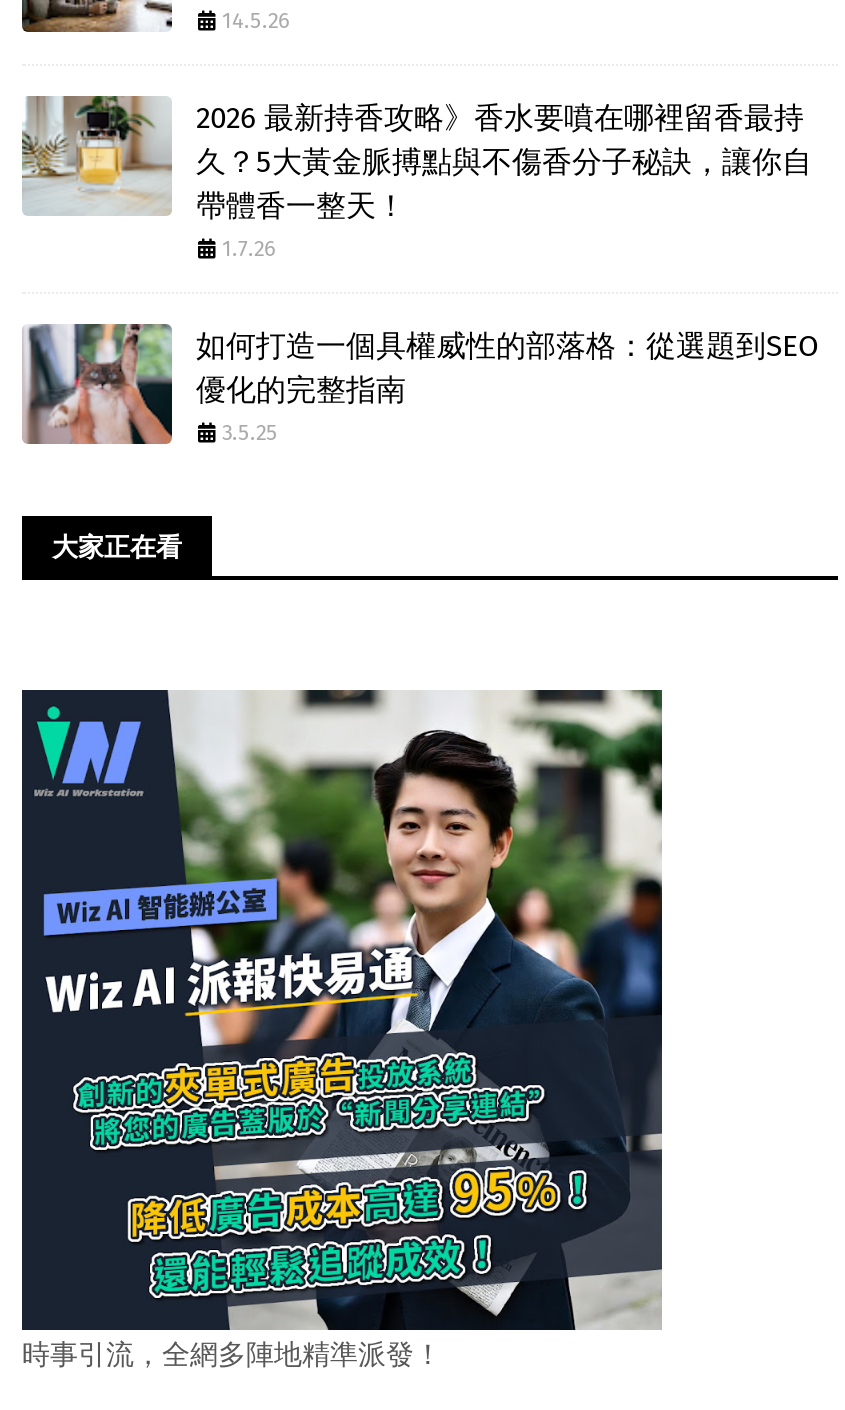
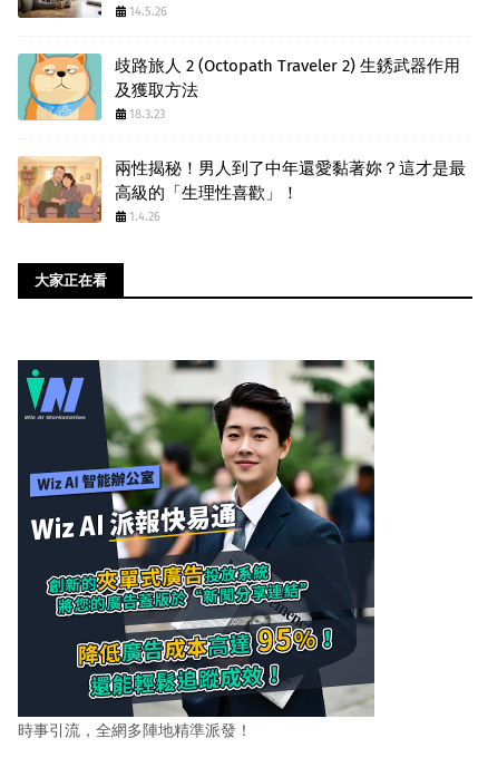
[22,94,812,262] [image] | 2026 最新持香攻略》香水要噴在哪裡留香最持 | 久？5大黃金脈搏點與不傷香分子秘訣，讓你自 | 帶體香一整天！ | 1.7.26 -> [18,54,460,122] [image] | 歧路旅人 2 (Octopath Traveler 2) 生銹武器作用 | 及獲取方法 | 18.3.23
[24,322,818,446] [image] | 如何打造一個具權威性的部落格：從選題到SEO | 優化的完整指南 | 3.5.25 -> [18,156,466,224] [image] | 兩性揭秘！男人到了中年還愛黏著妳？這才是最 | 高級的「生理性喜歡」！ | 1.4.26

